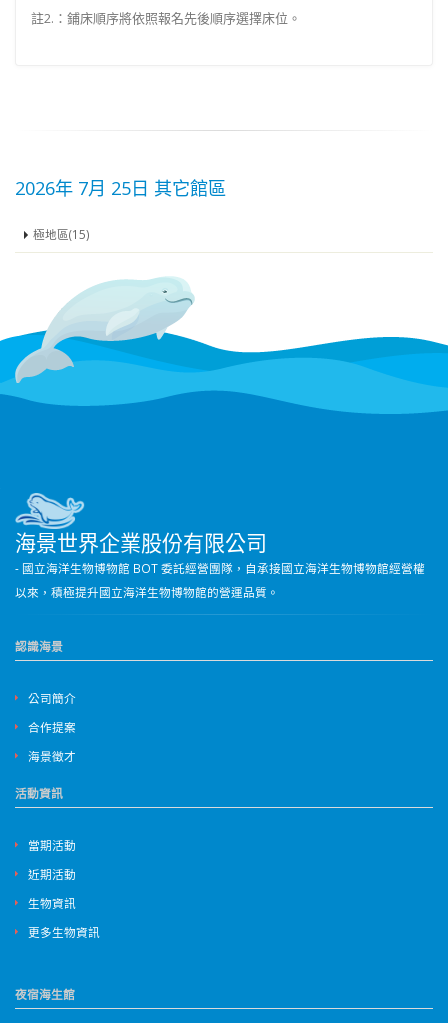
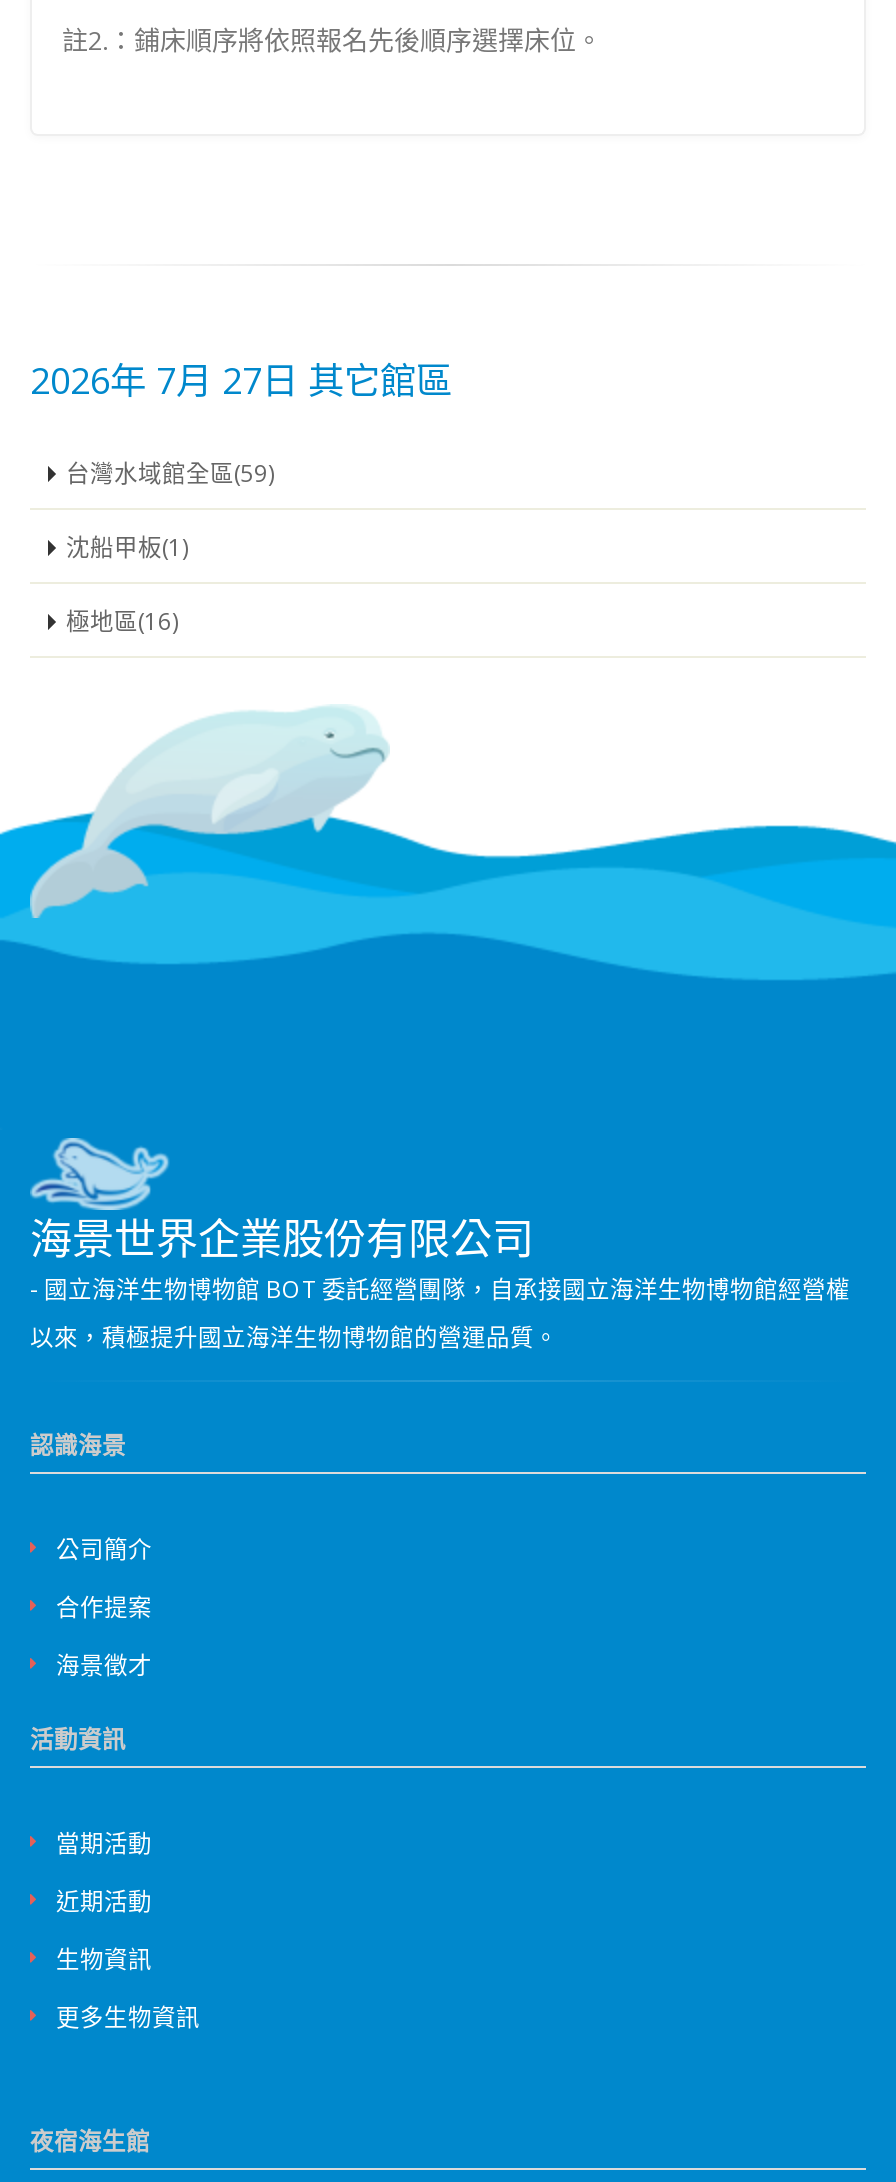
[15,175,226,241] 2026年 7月 25日 其它館區 | 極地區(15) -> [30,355,452,635] 2026年 7月 27日 其它館區 | 台灣水域館全區(59) | 沈船甲板(1) | 極地區(16)

